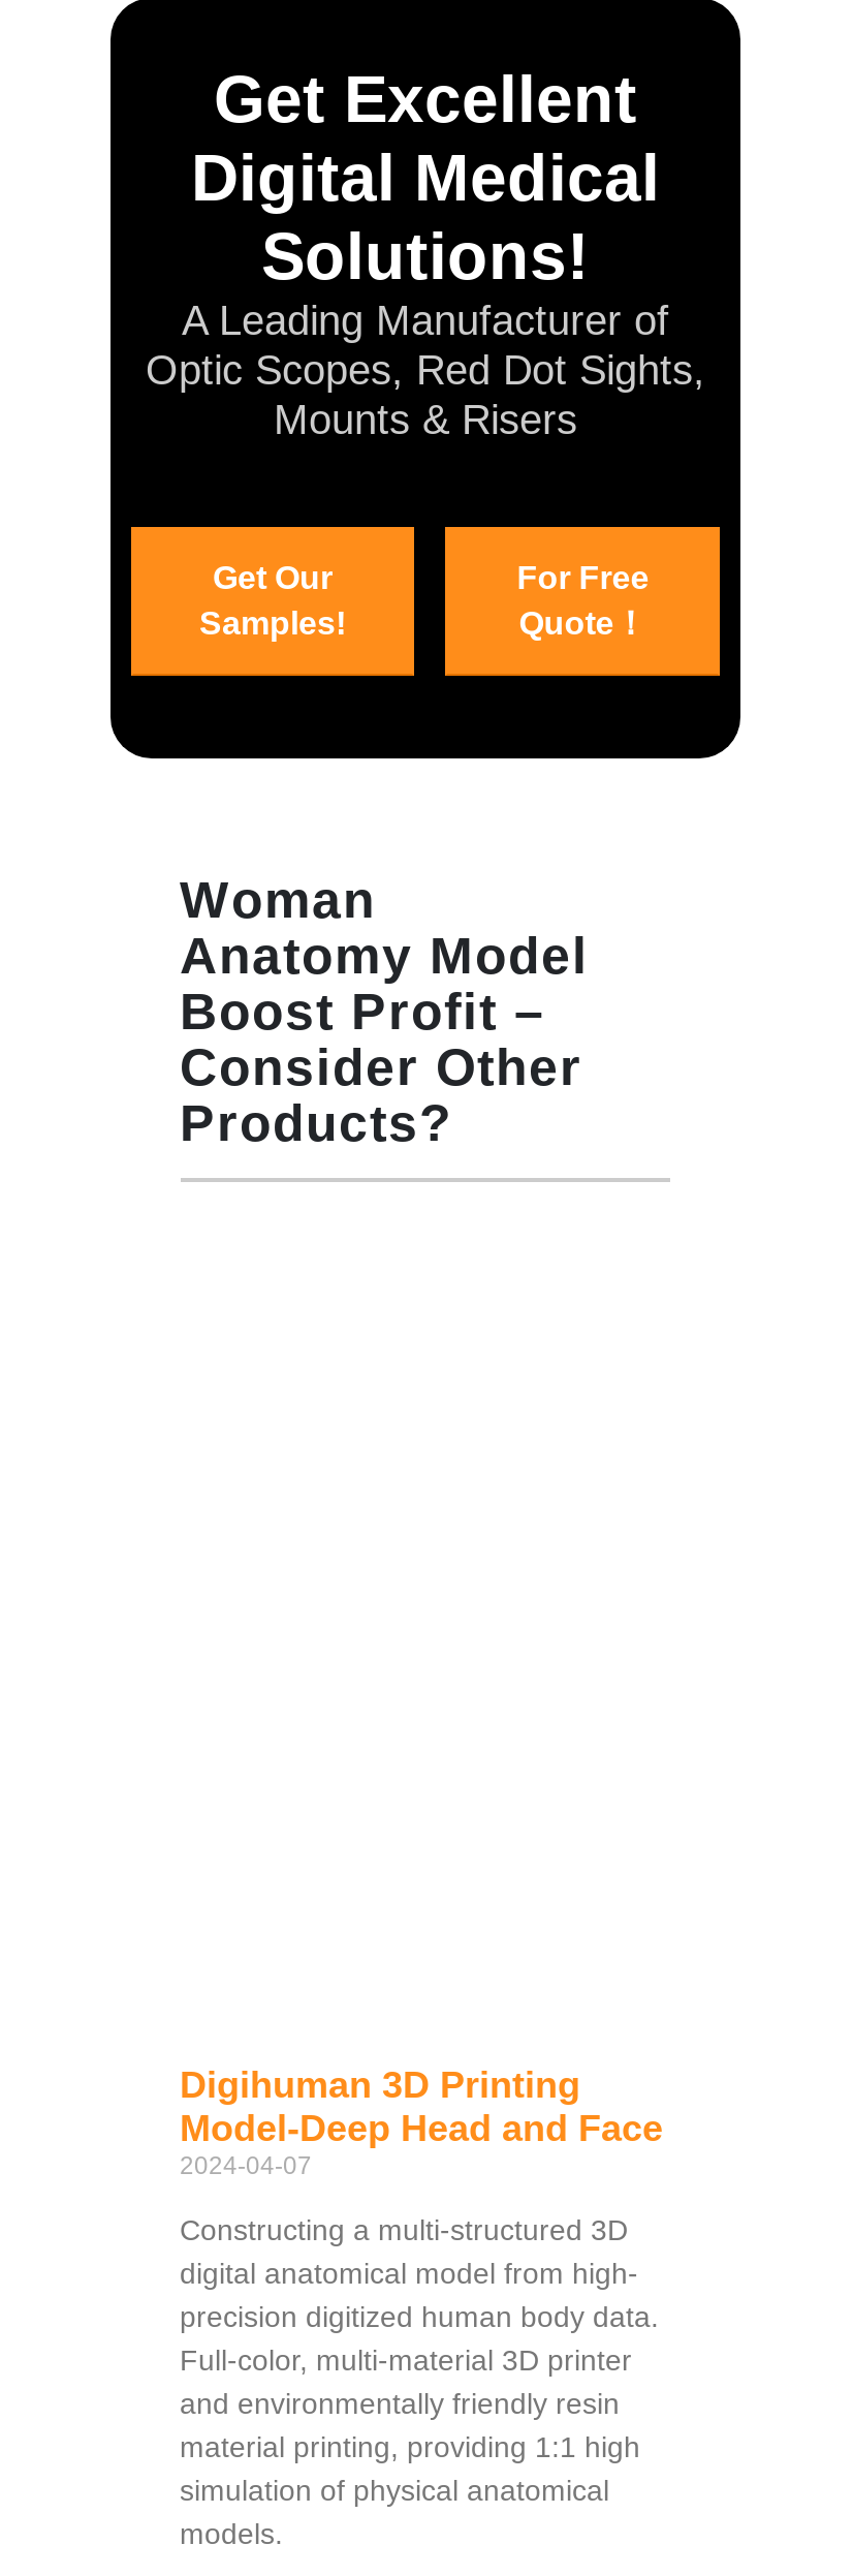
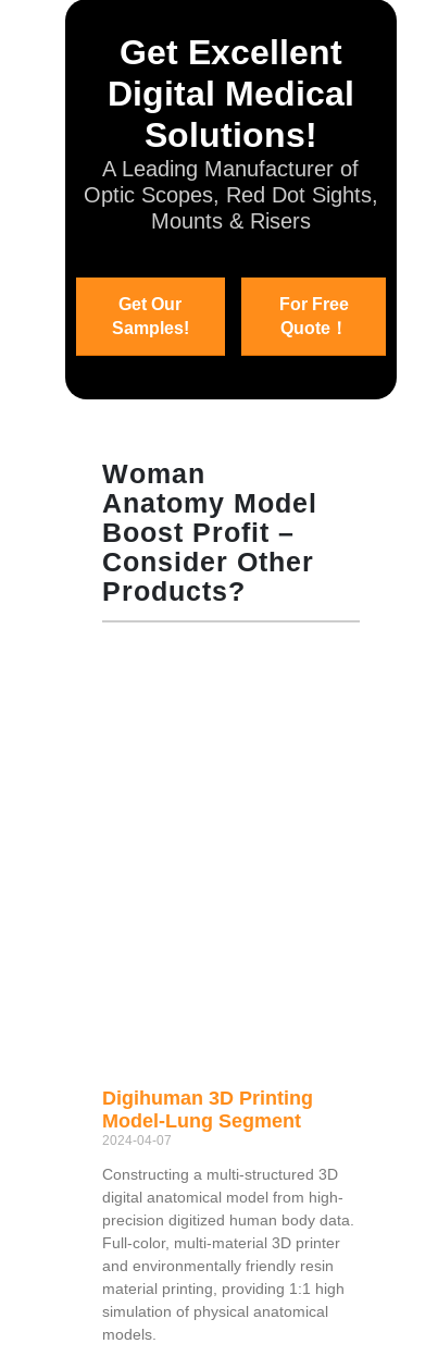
[180,2108,663,2150] Model-Deep Head and Face -> [102,1110,301,1132] Model-Lung Segment

